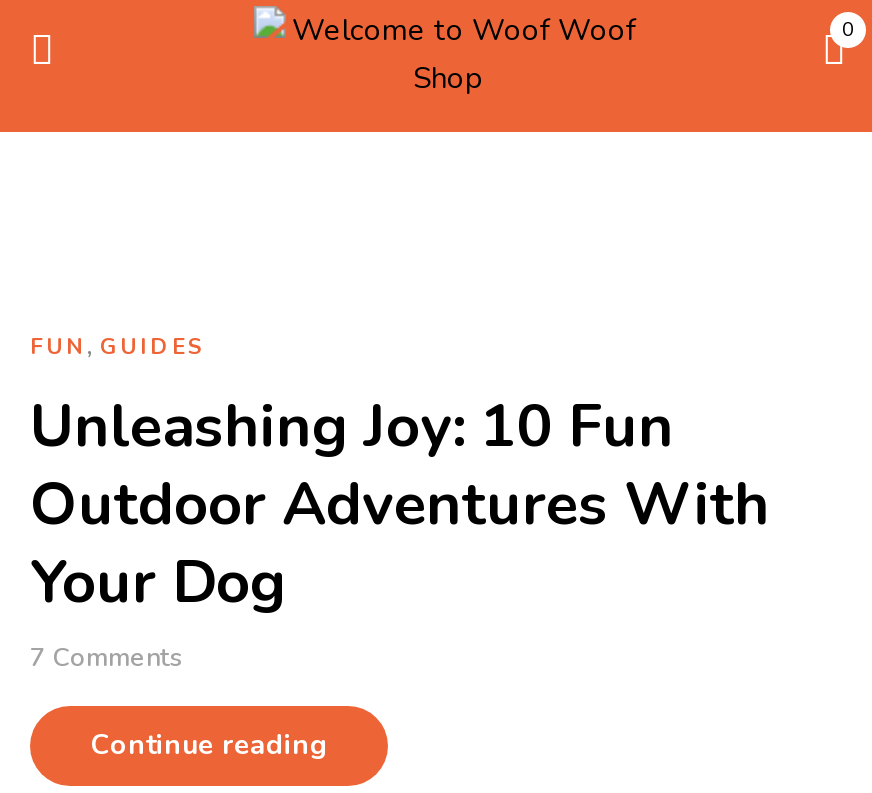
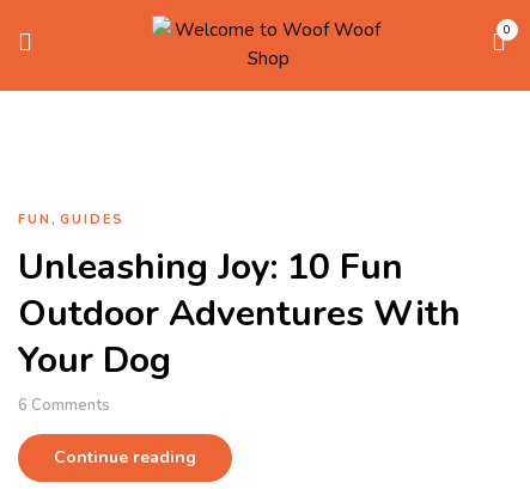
[30,640,184,676] 7 Comments -> [18,395,110,416] 6 Comments

